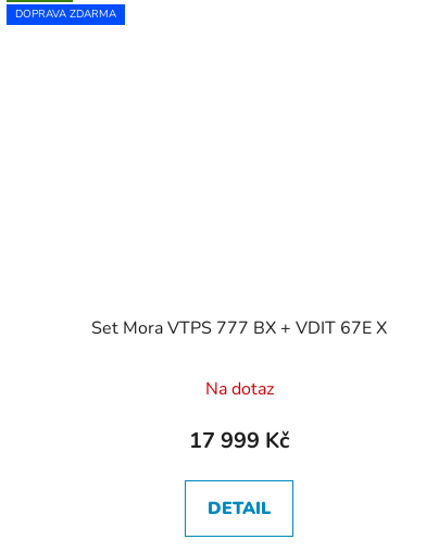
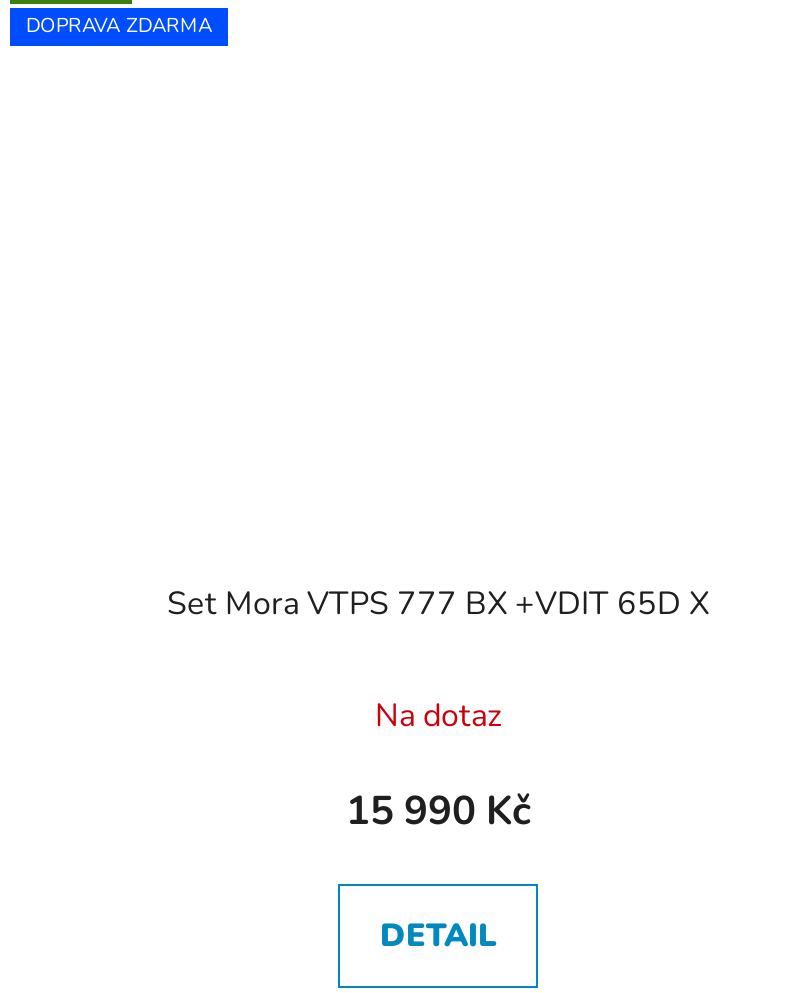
[91,316,387,340] Set Mora VTPS 777 BX + VDIT 67E X -> [167,582,709,626] Set Mora VTPS 777 BX +VDIT 65D X
[189,426,289,456] 17 999 Kč -> [346,784,530,838] 15 990 Kč

